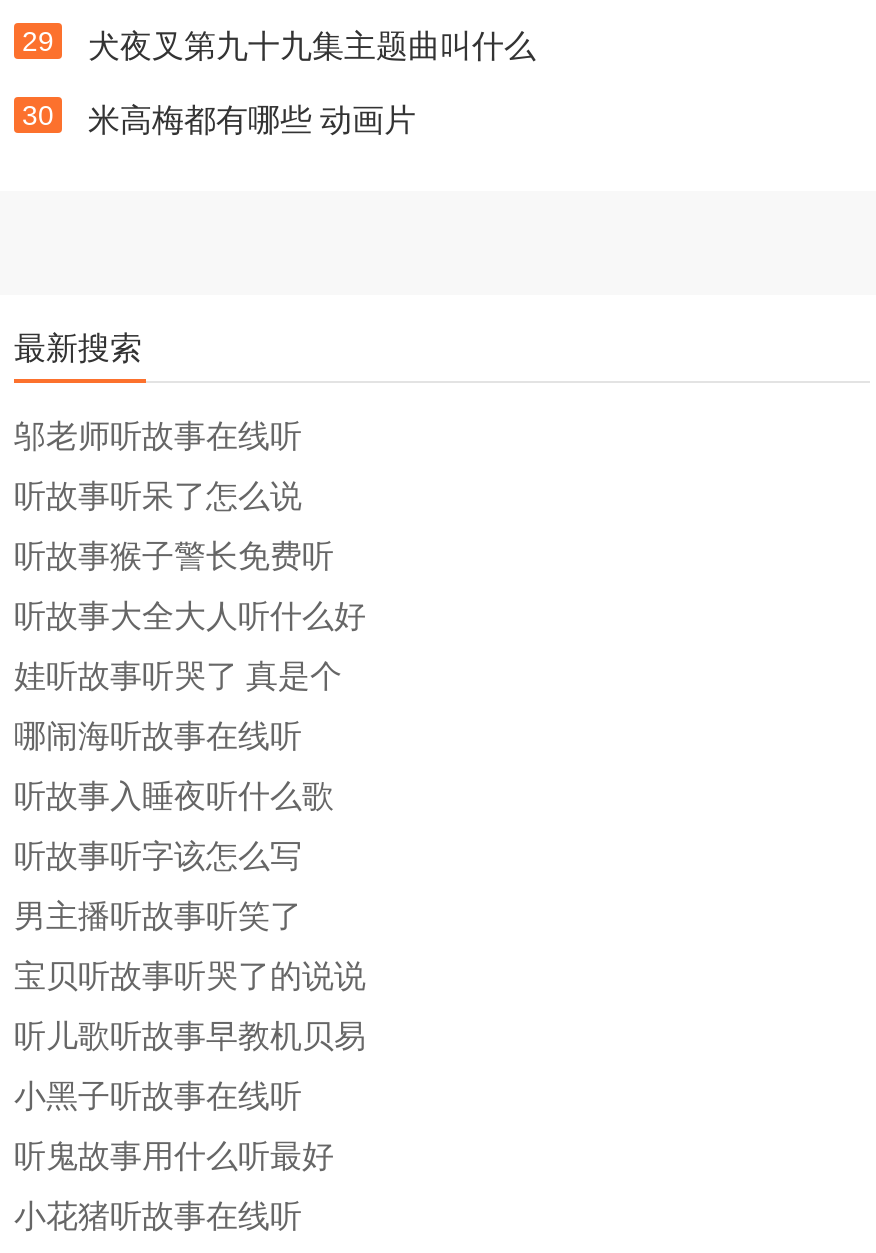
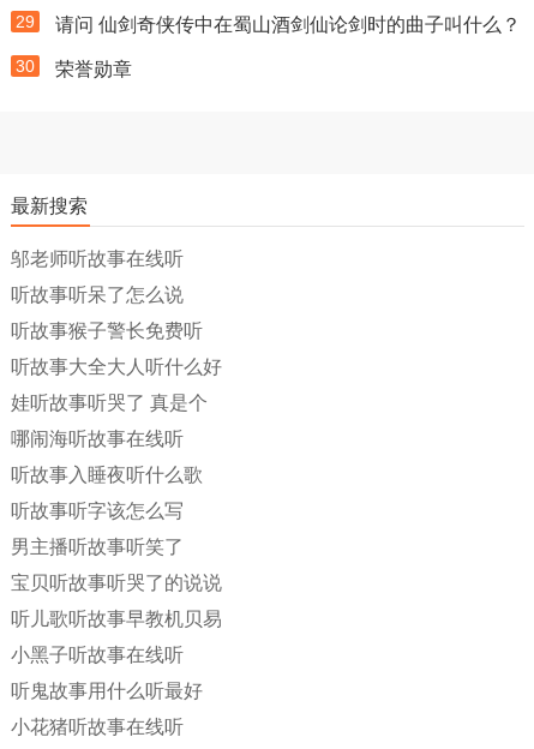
[88,29,536,63] 犬夜叉第九十九集主题曲叫什么 -> [55,14,521,35] 请问 仙剑奇侠传中在蜀山酒剑仙论剑时的曲子叫什么？
[88,103,416,137] 米高梅都有哪些 动画片 -> [55,59,132,79] 荣誉勋章

